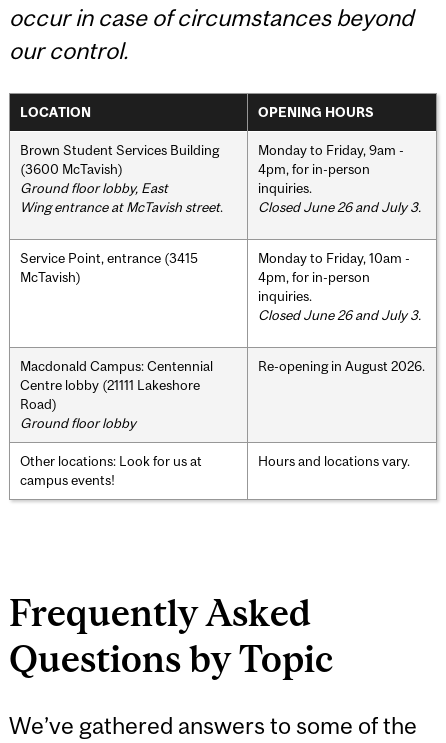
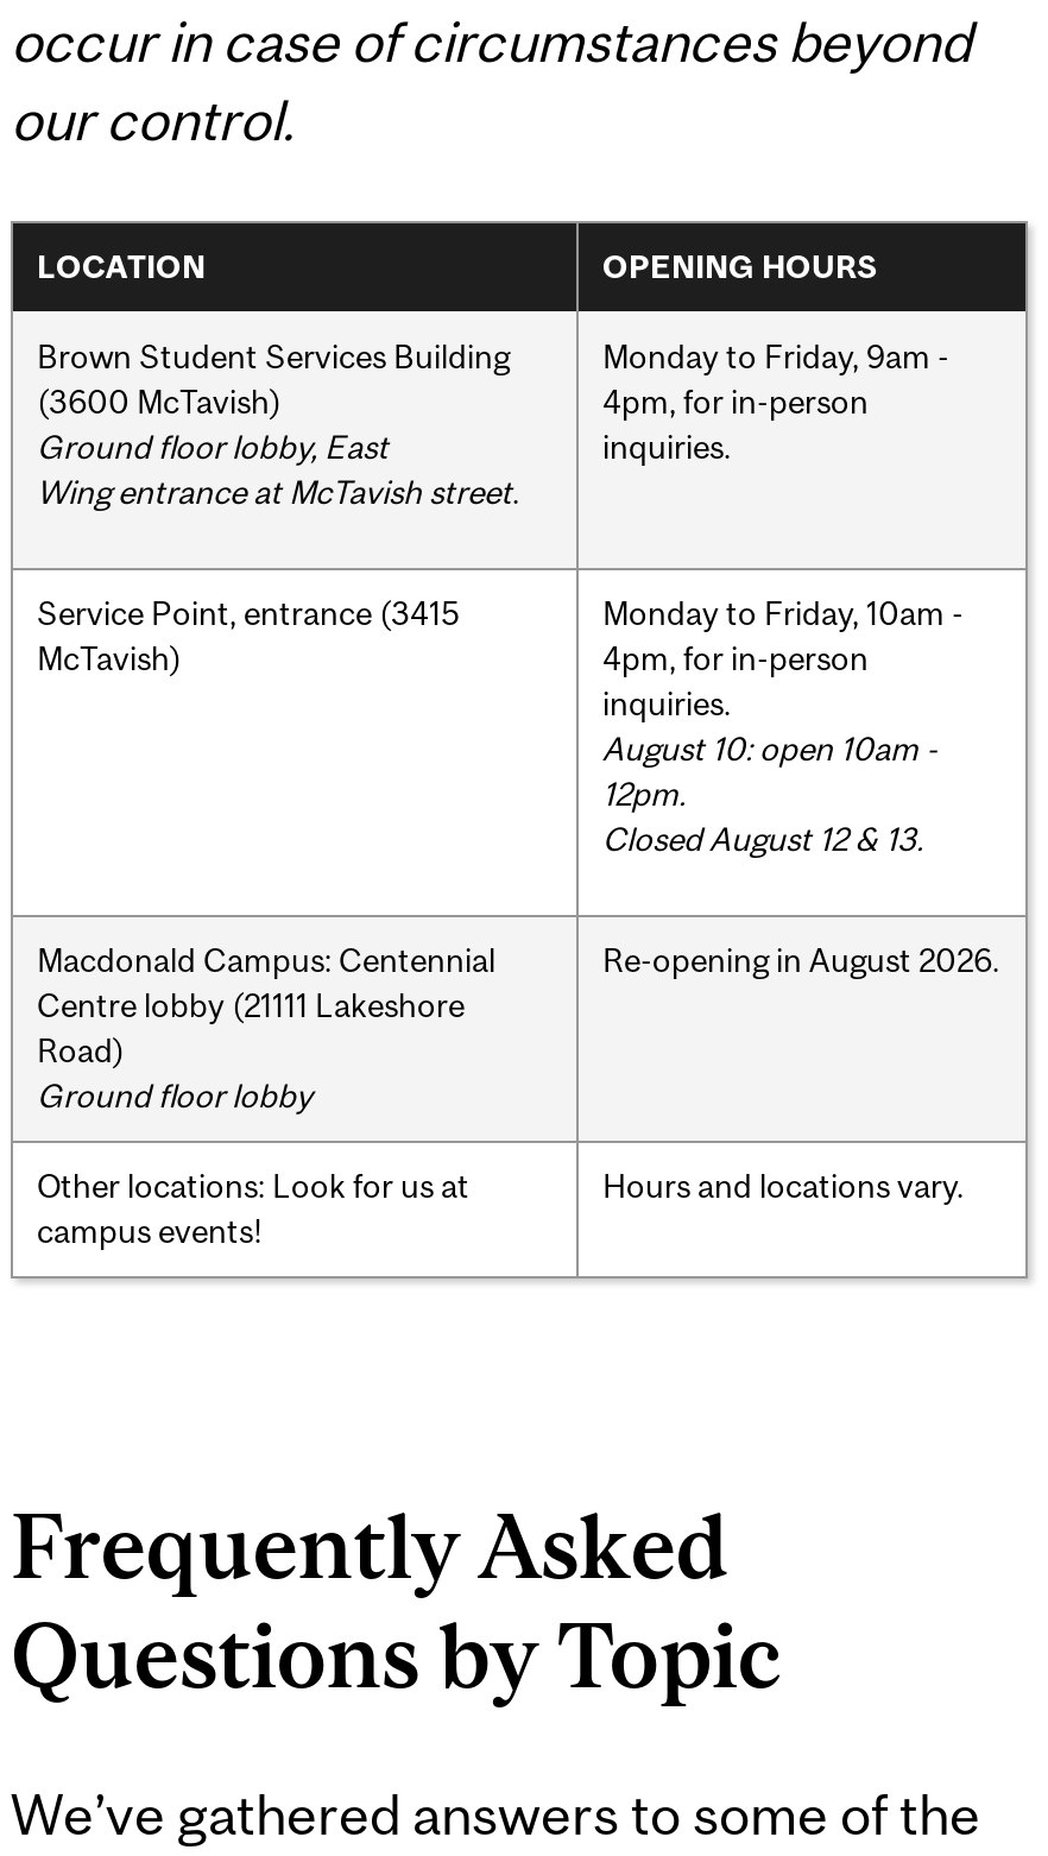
[258,199,421,215] Closed June 26 and July 3. -> none
[258,307,421,323] Closed June 26 and July 3. -> [602,729,937,857] August 10: open 10am - | 12pm. | Closed August 12 & 13.

